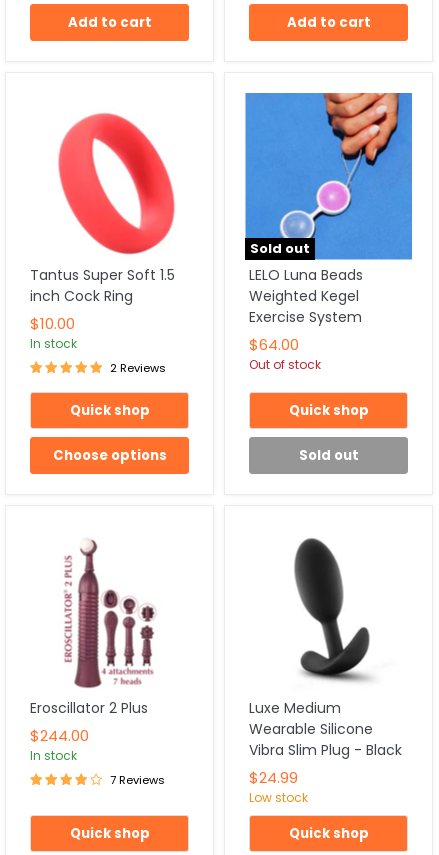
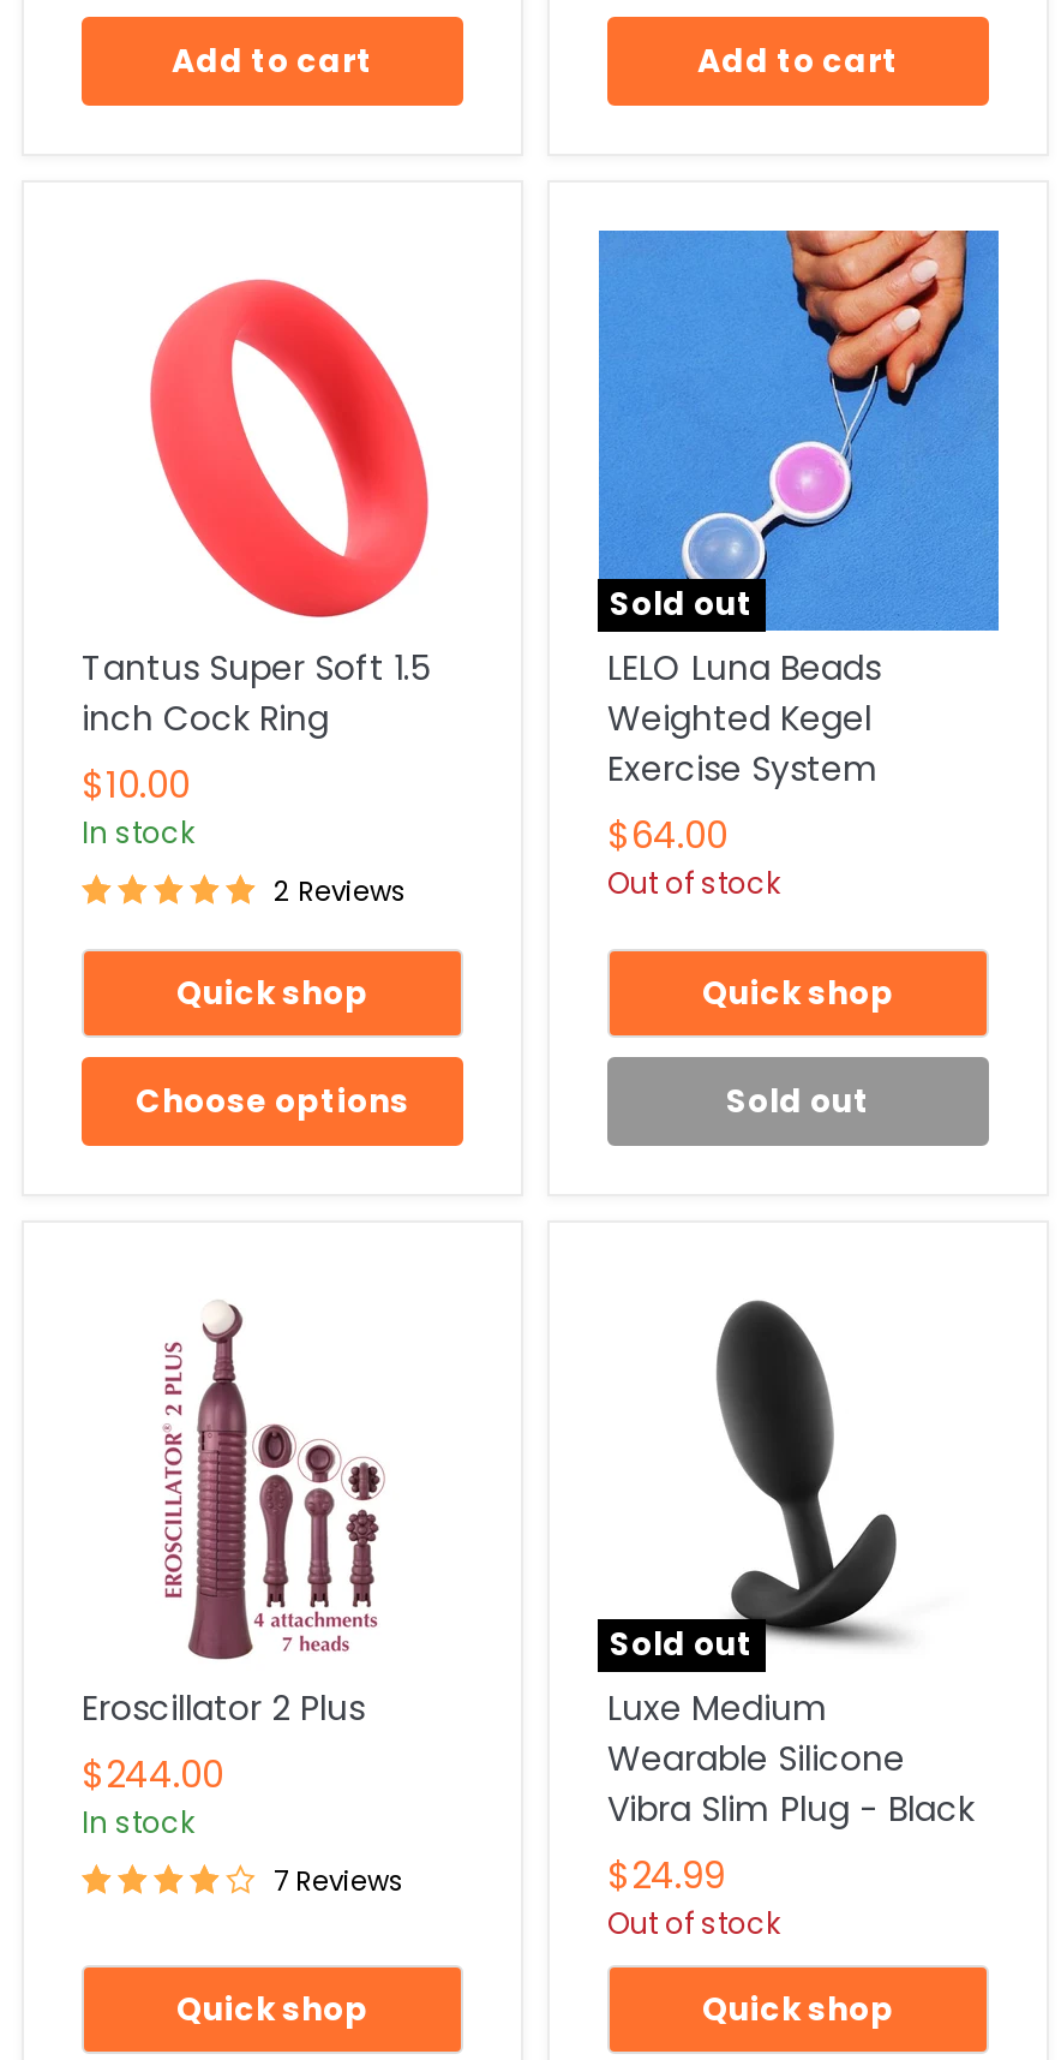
none -> [610,1622,754,1667] Sold out
[249,789,308,806] Low stock -> [607,1903,780,1943] Out of stock

